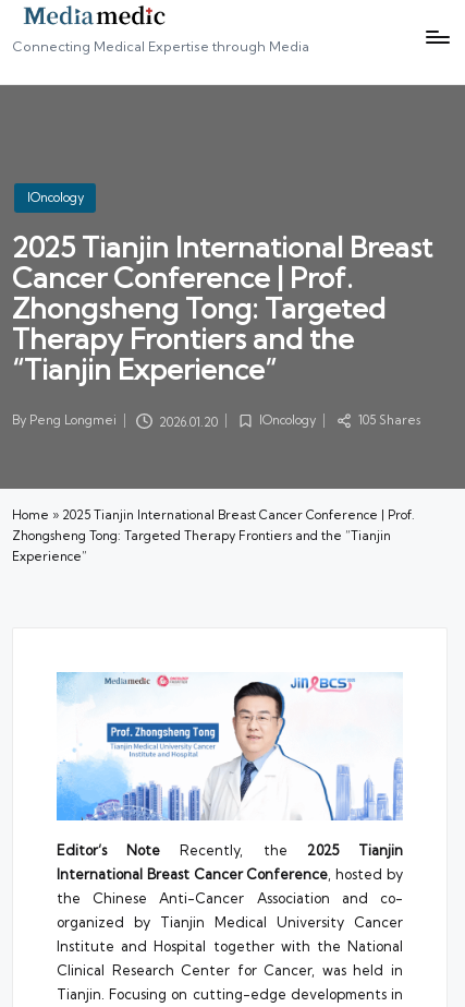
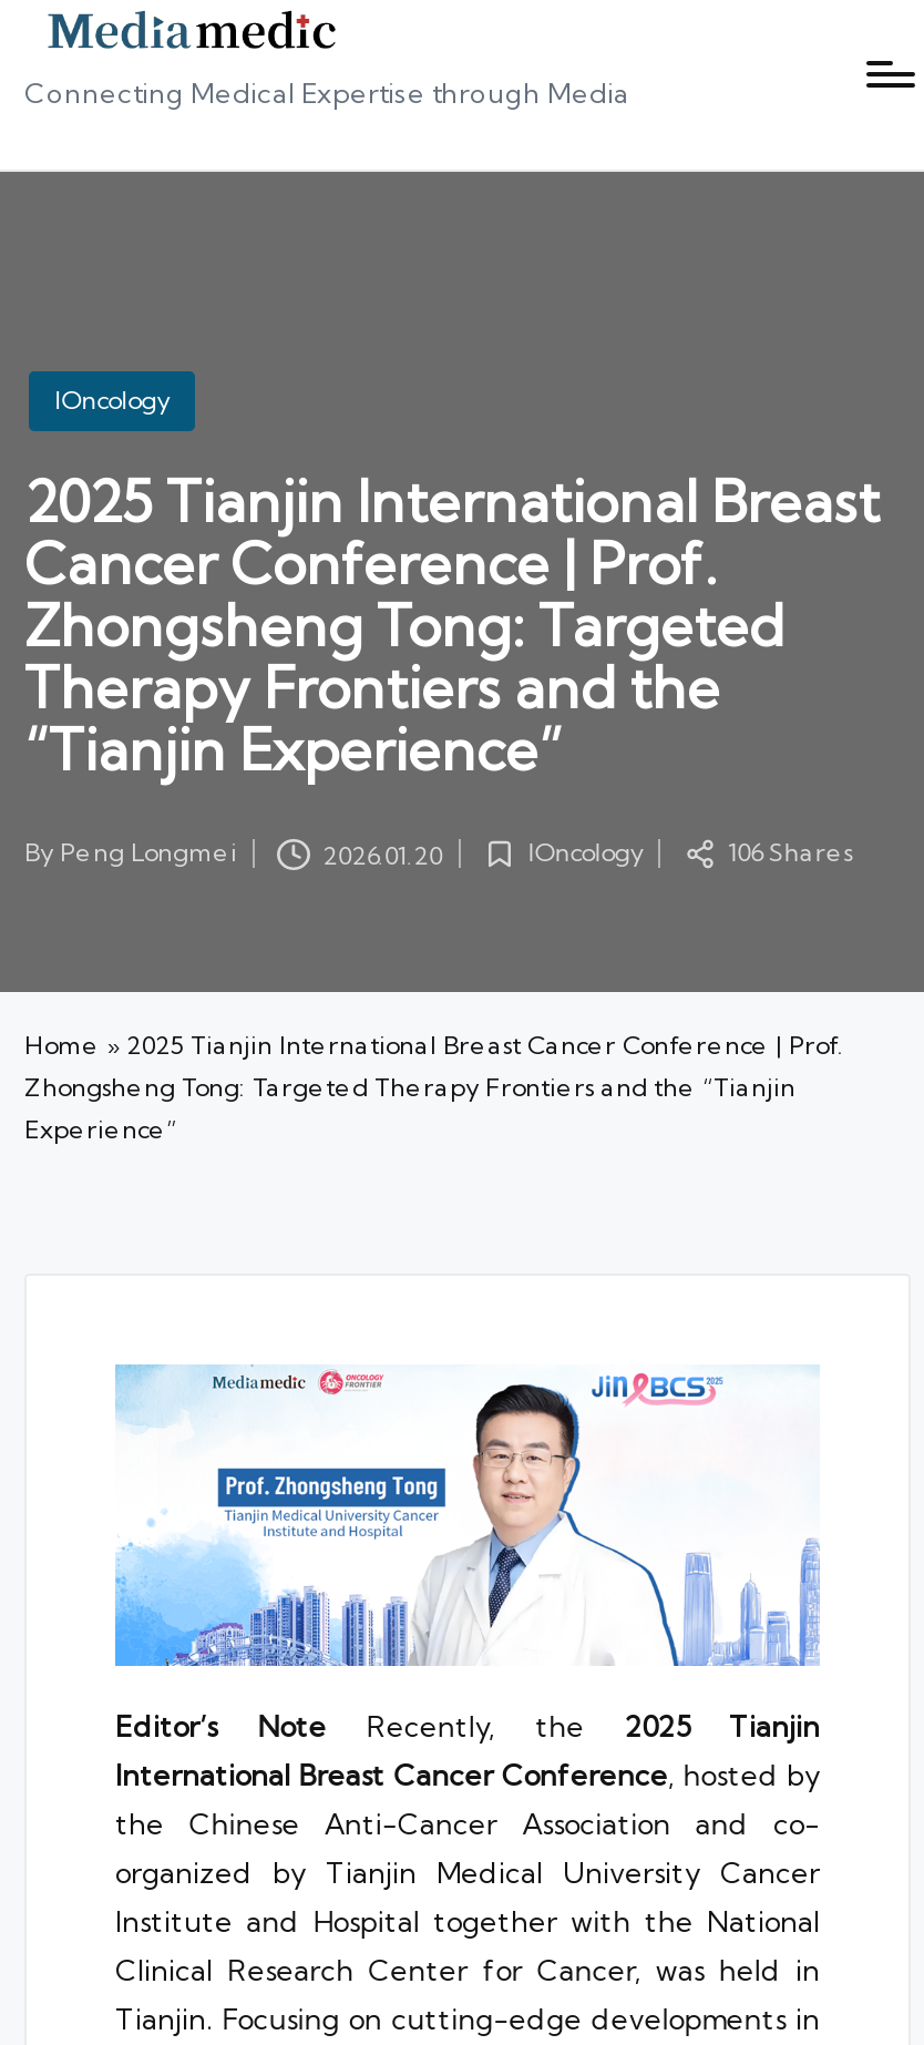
[358,413,420,428] 105 Shares -> [729,838,853,869] 106 Shares

